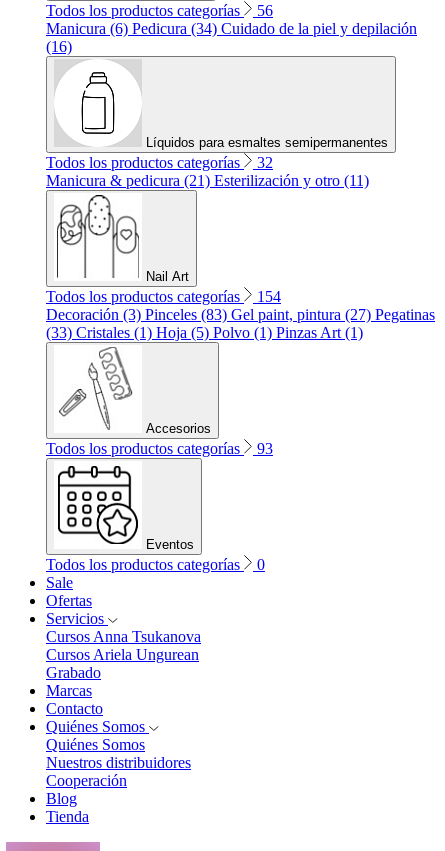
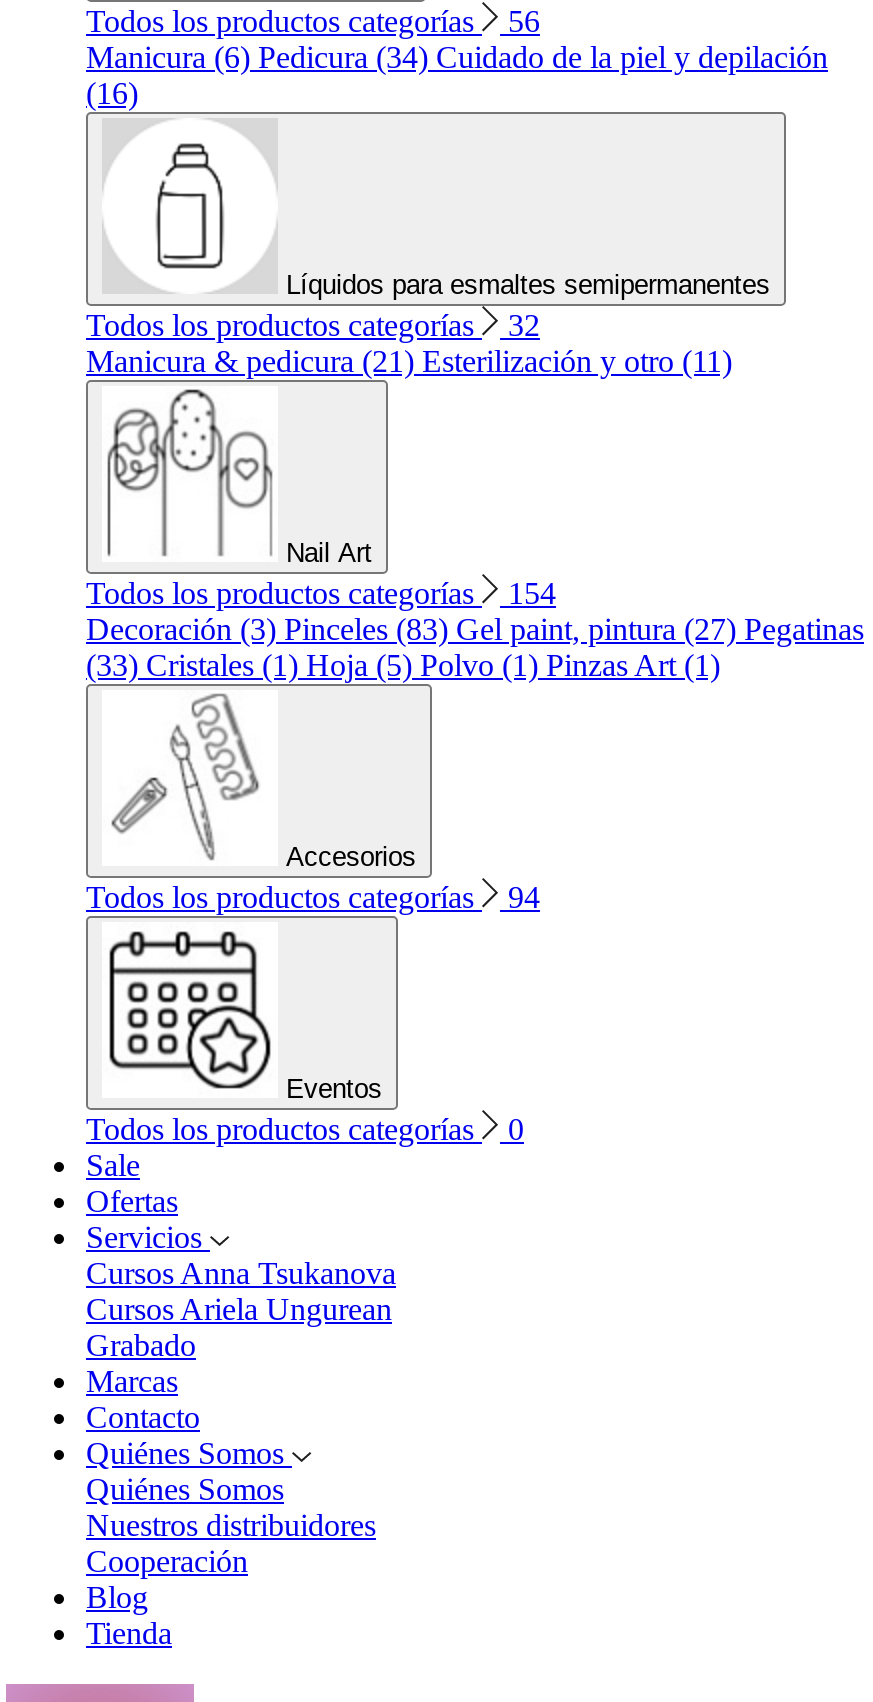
[46,440,273,457] Todos los productos categorías 93 -> [86,880,540,914] Todos los productos categorías 94

